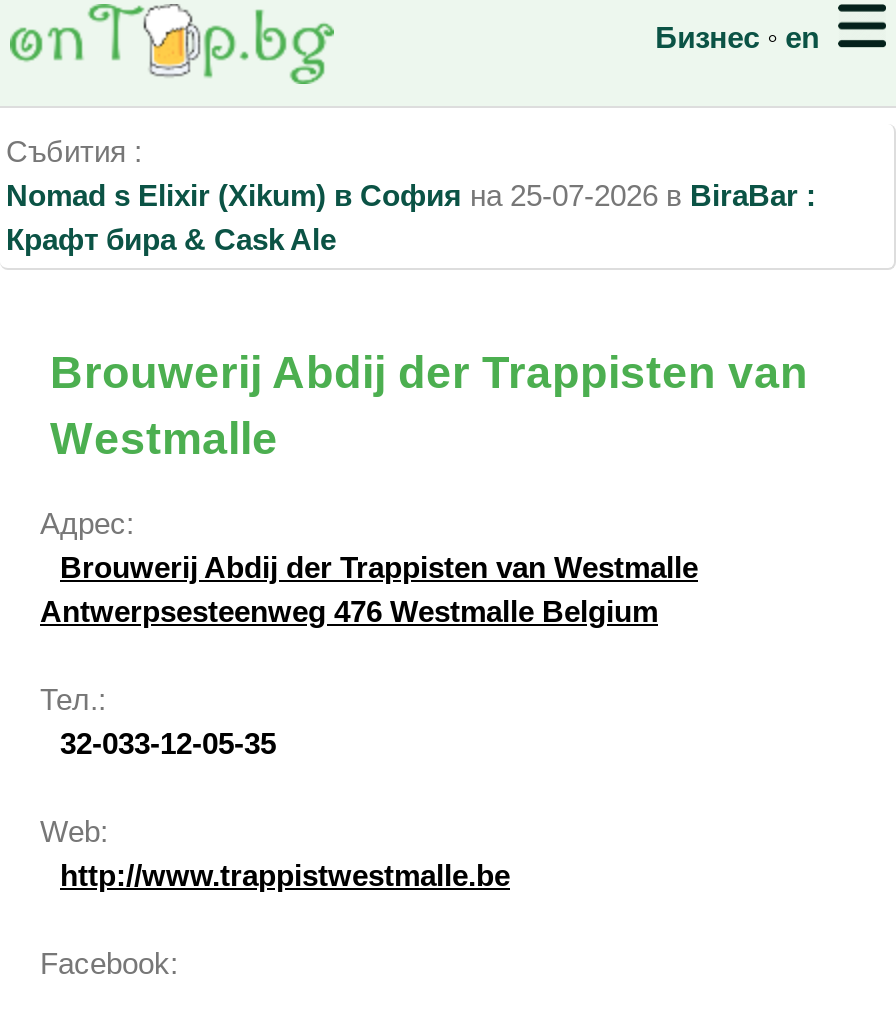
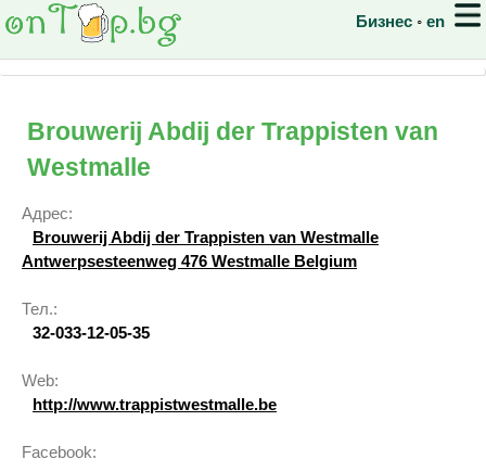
[6,134,816,256] Събития : | Nomad s Elixir (Xikum) в София на 25-07-2026 в BiraBar : | Крафт бира & Cask Ale -> none

